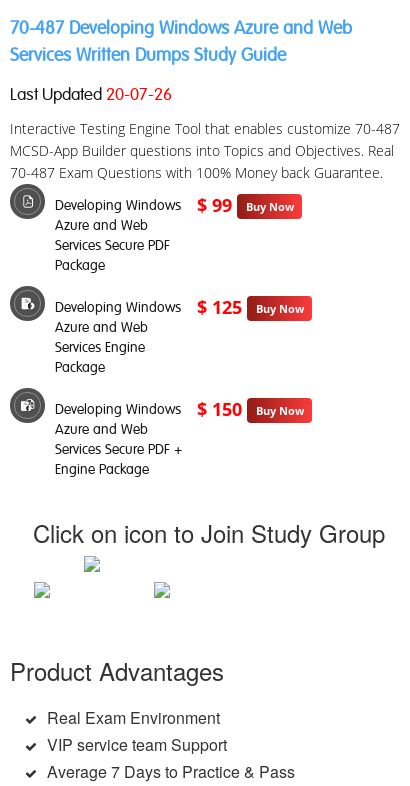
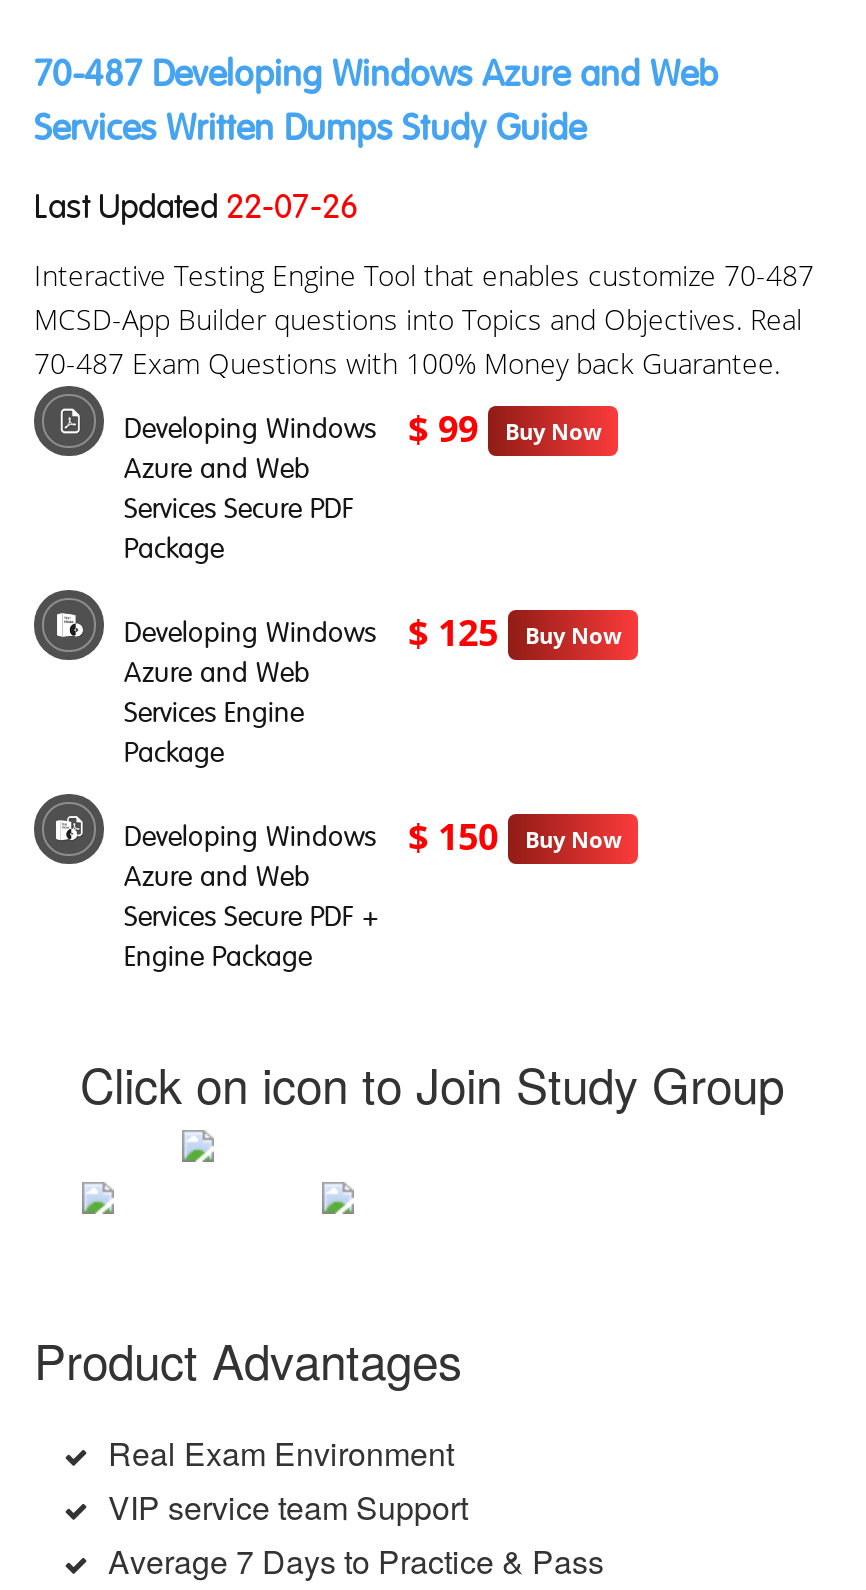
[10,84,172,105] Last Updated 20-07-26 -> [34,186,358,228] Last Updated 22-07-26

